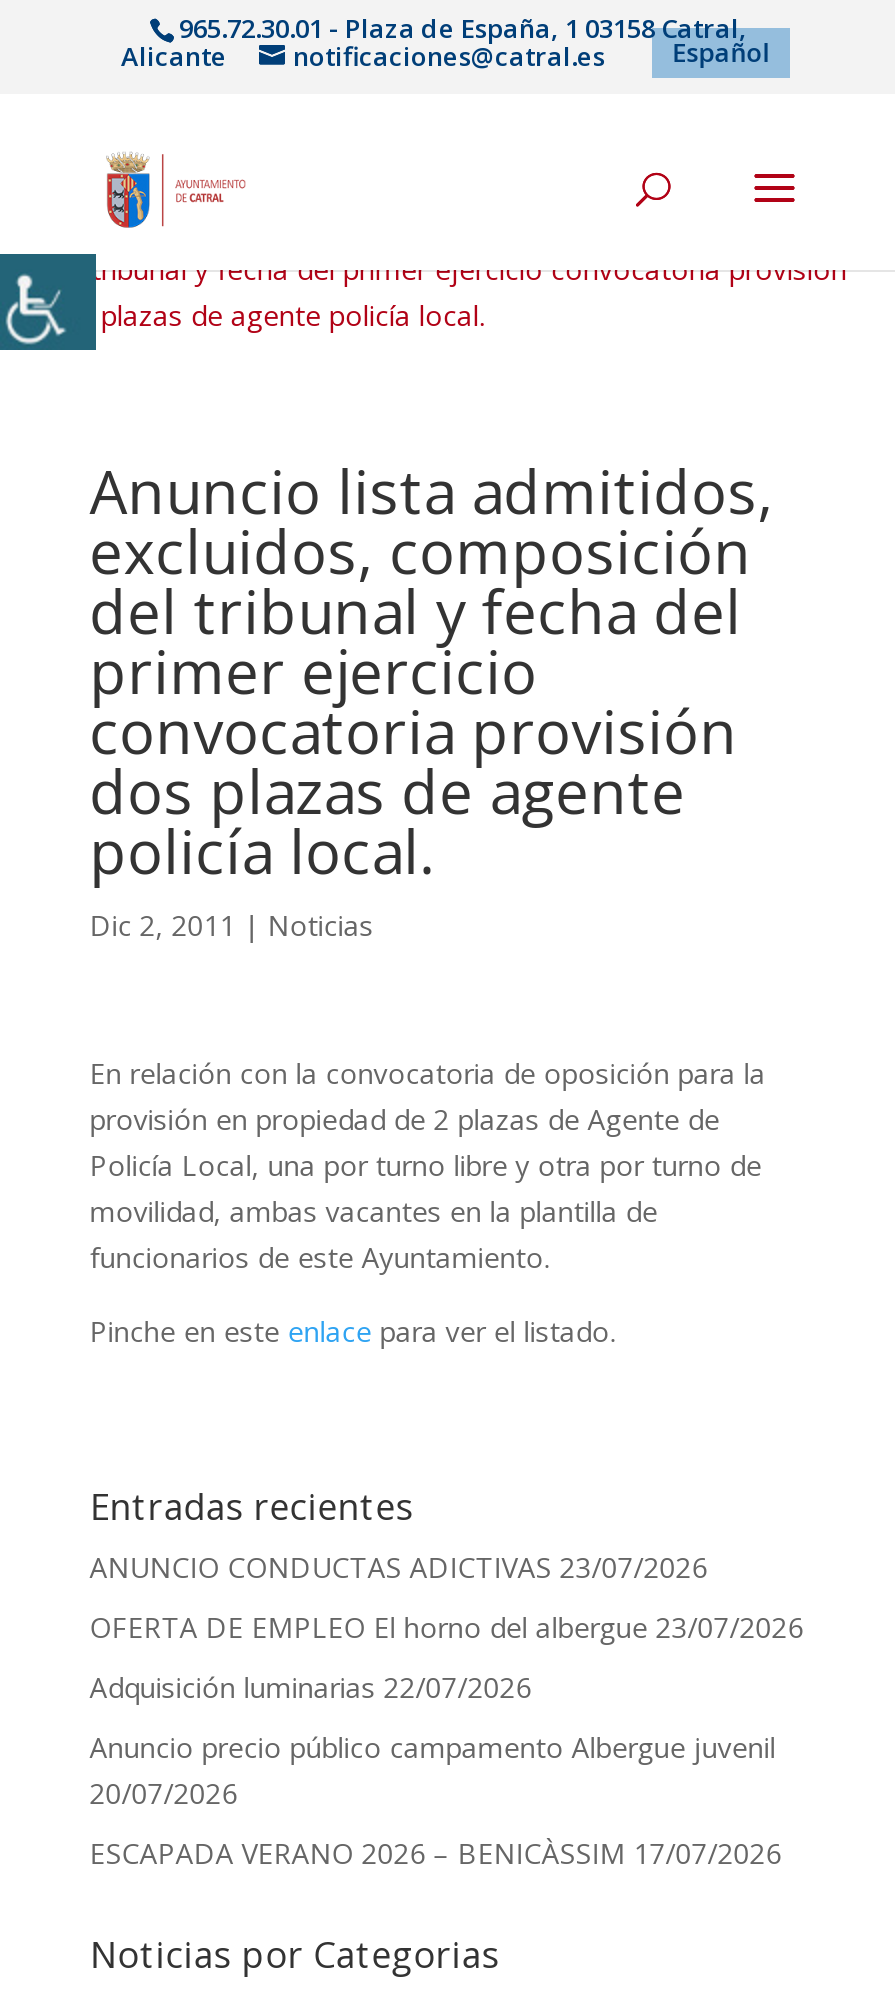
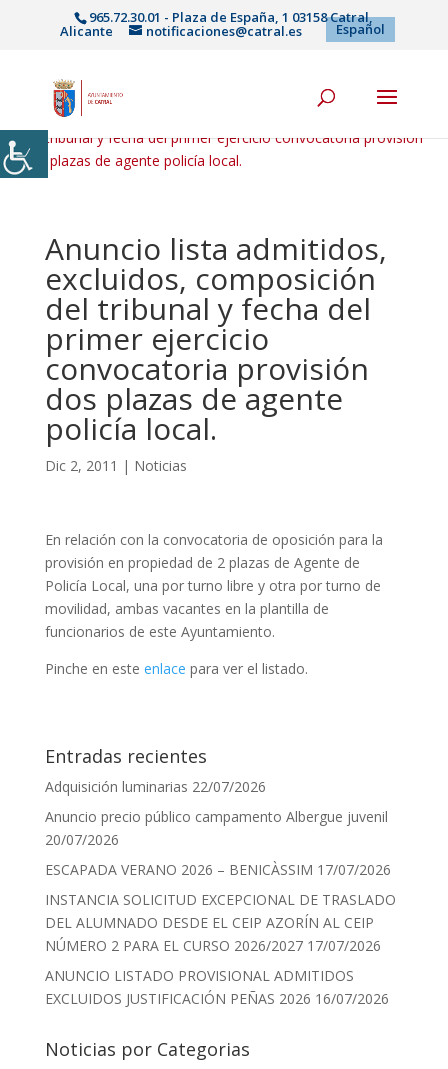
[90,1549,804,1647] ANUNCIO CONDUCTAS ADICTIVAS 23/07/2026 | OFERTA DE EMPLEO El horno del albergue 23/07/2026 -> none
moved [90,1669,782,1873] -> [45,777,391,879]: Adquisición luminarias 22/07/2026 | Anuncio precio público campamento Albergue juvenil | 20/07/2026 | ESCAPADA VERANO 2026 – BENICÀSSIM 17/07/2026
none -> [45,890,396,1008] INSTANCIA SOLICITUD EXCEPCIONAL DE TRASLADO | DEL ALUMNADO DESDE EL CEIP AZORÍN AL CEIP | NÚMERO 2 PARA EL CURSO 2026/2027 17/07/2026 | ANUNCIO LISTADO PROVISIONAL ADMITIDOS | EXCLUIDOS JUSTIFICACIÓN PEÑAS 2026 16/07/2026

